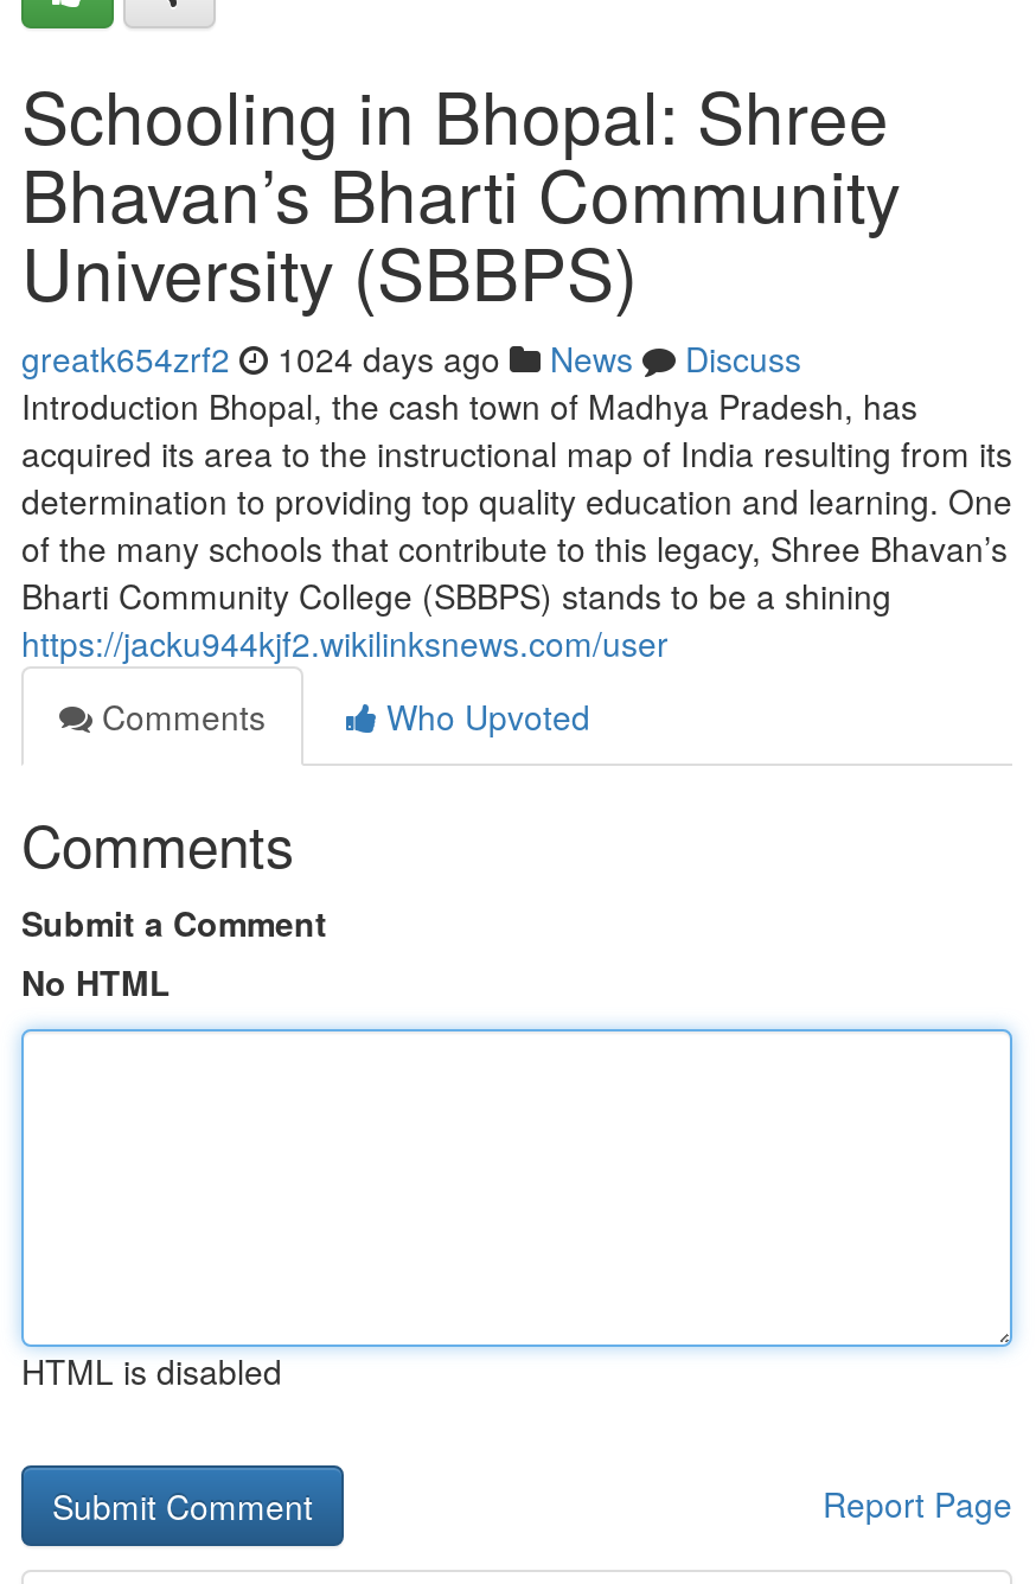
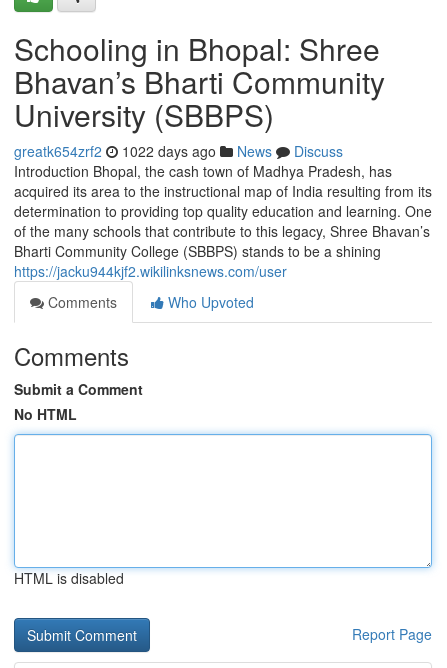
[21,334,801,382] greatk654zrf2 1024 days ago News Discuss -> [14,141,343,161] greatk654zrf2 1022 days ago News Discuss

